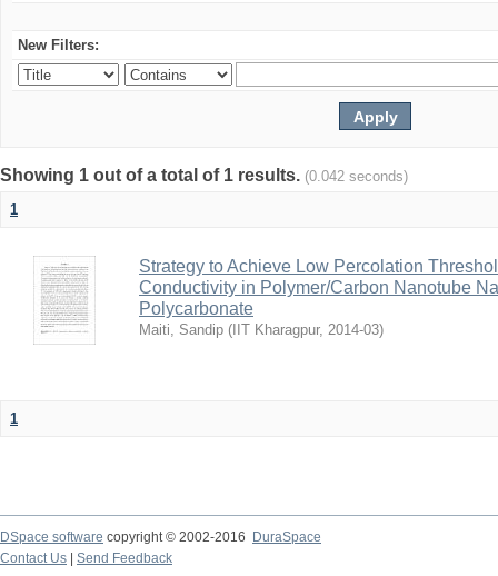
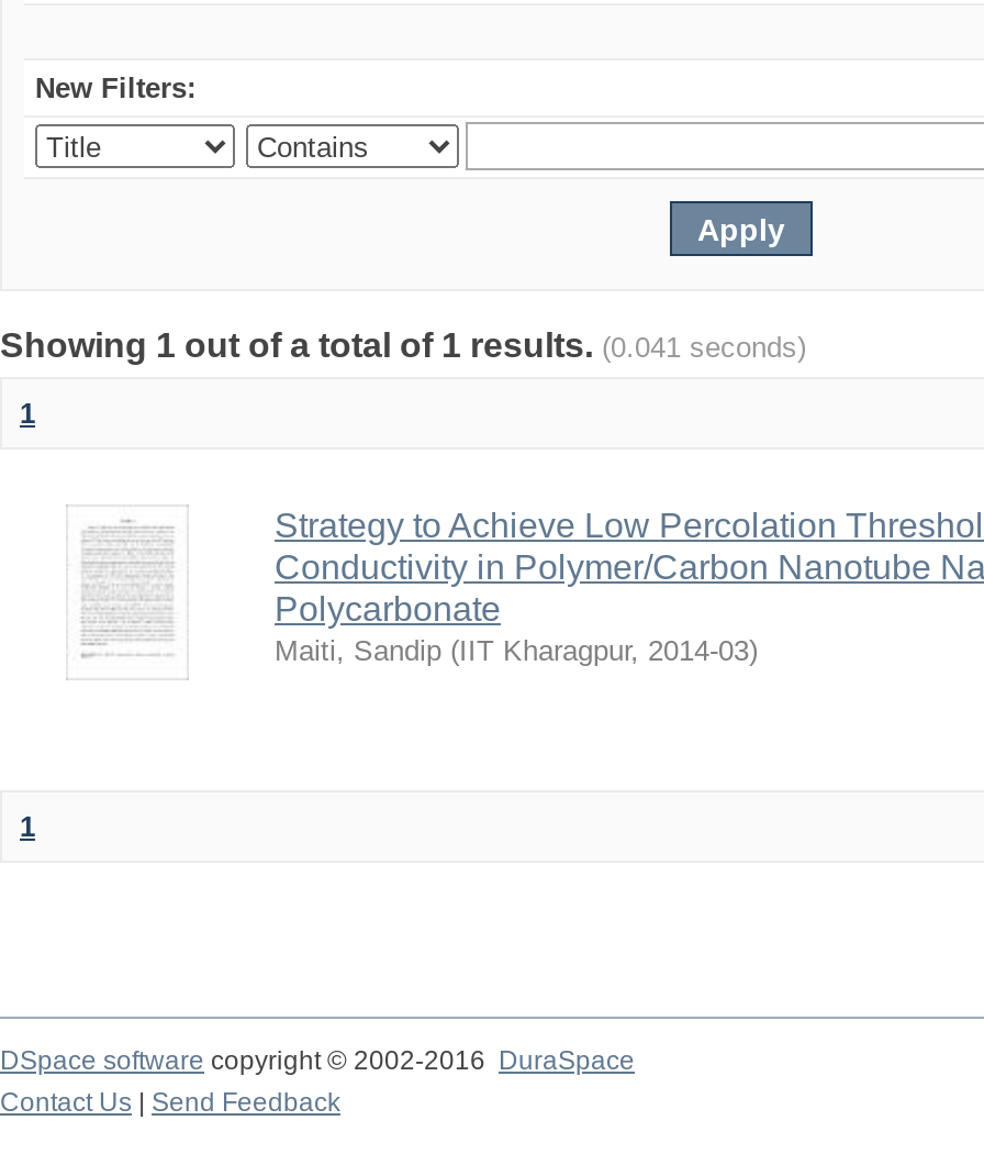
[0,166,408,185] Showing 1 out of a total of 1 results. (0.042 seconds) -> [0,326,806,364] Showing 1 out of a total of 1 results. (0.041 seconds)

